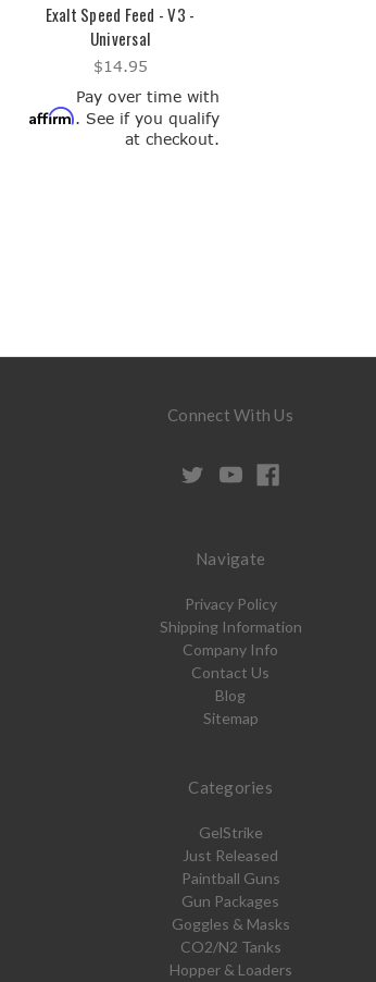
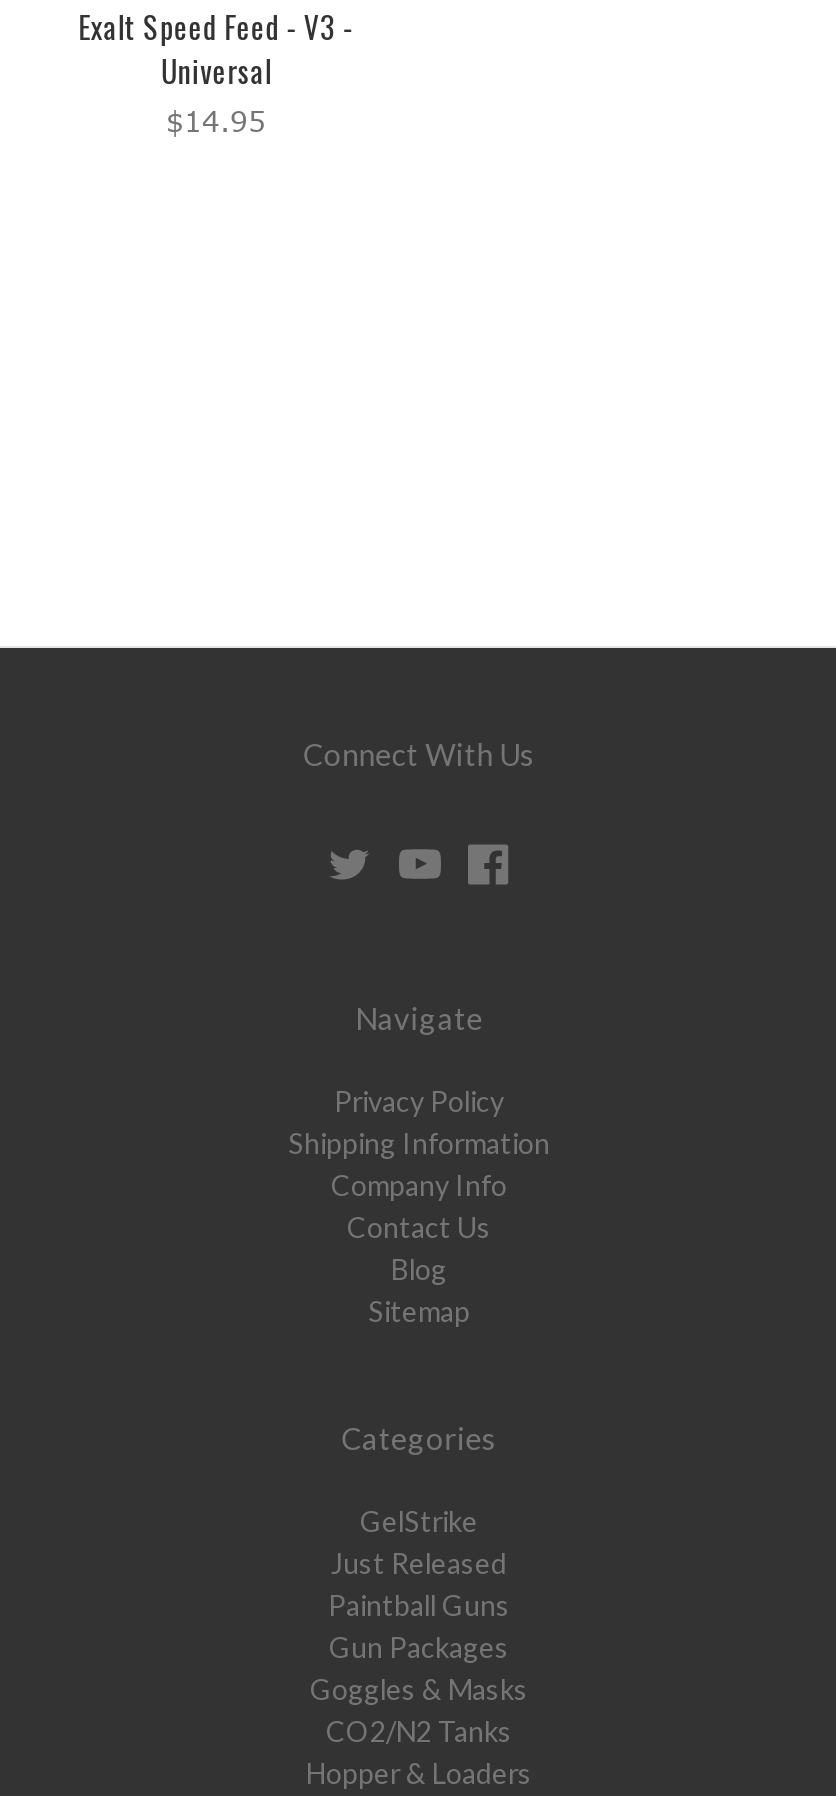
[29,88,219,148] Pay over time with | Affirm. See if you qualify | at checkout. -> none

